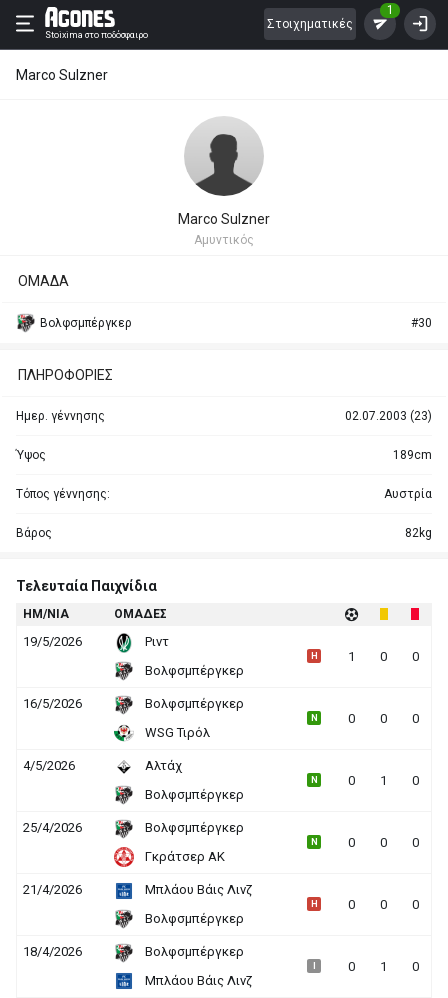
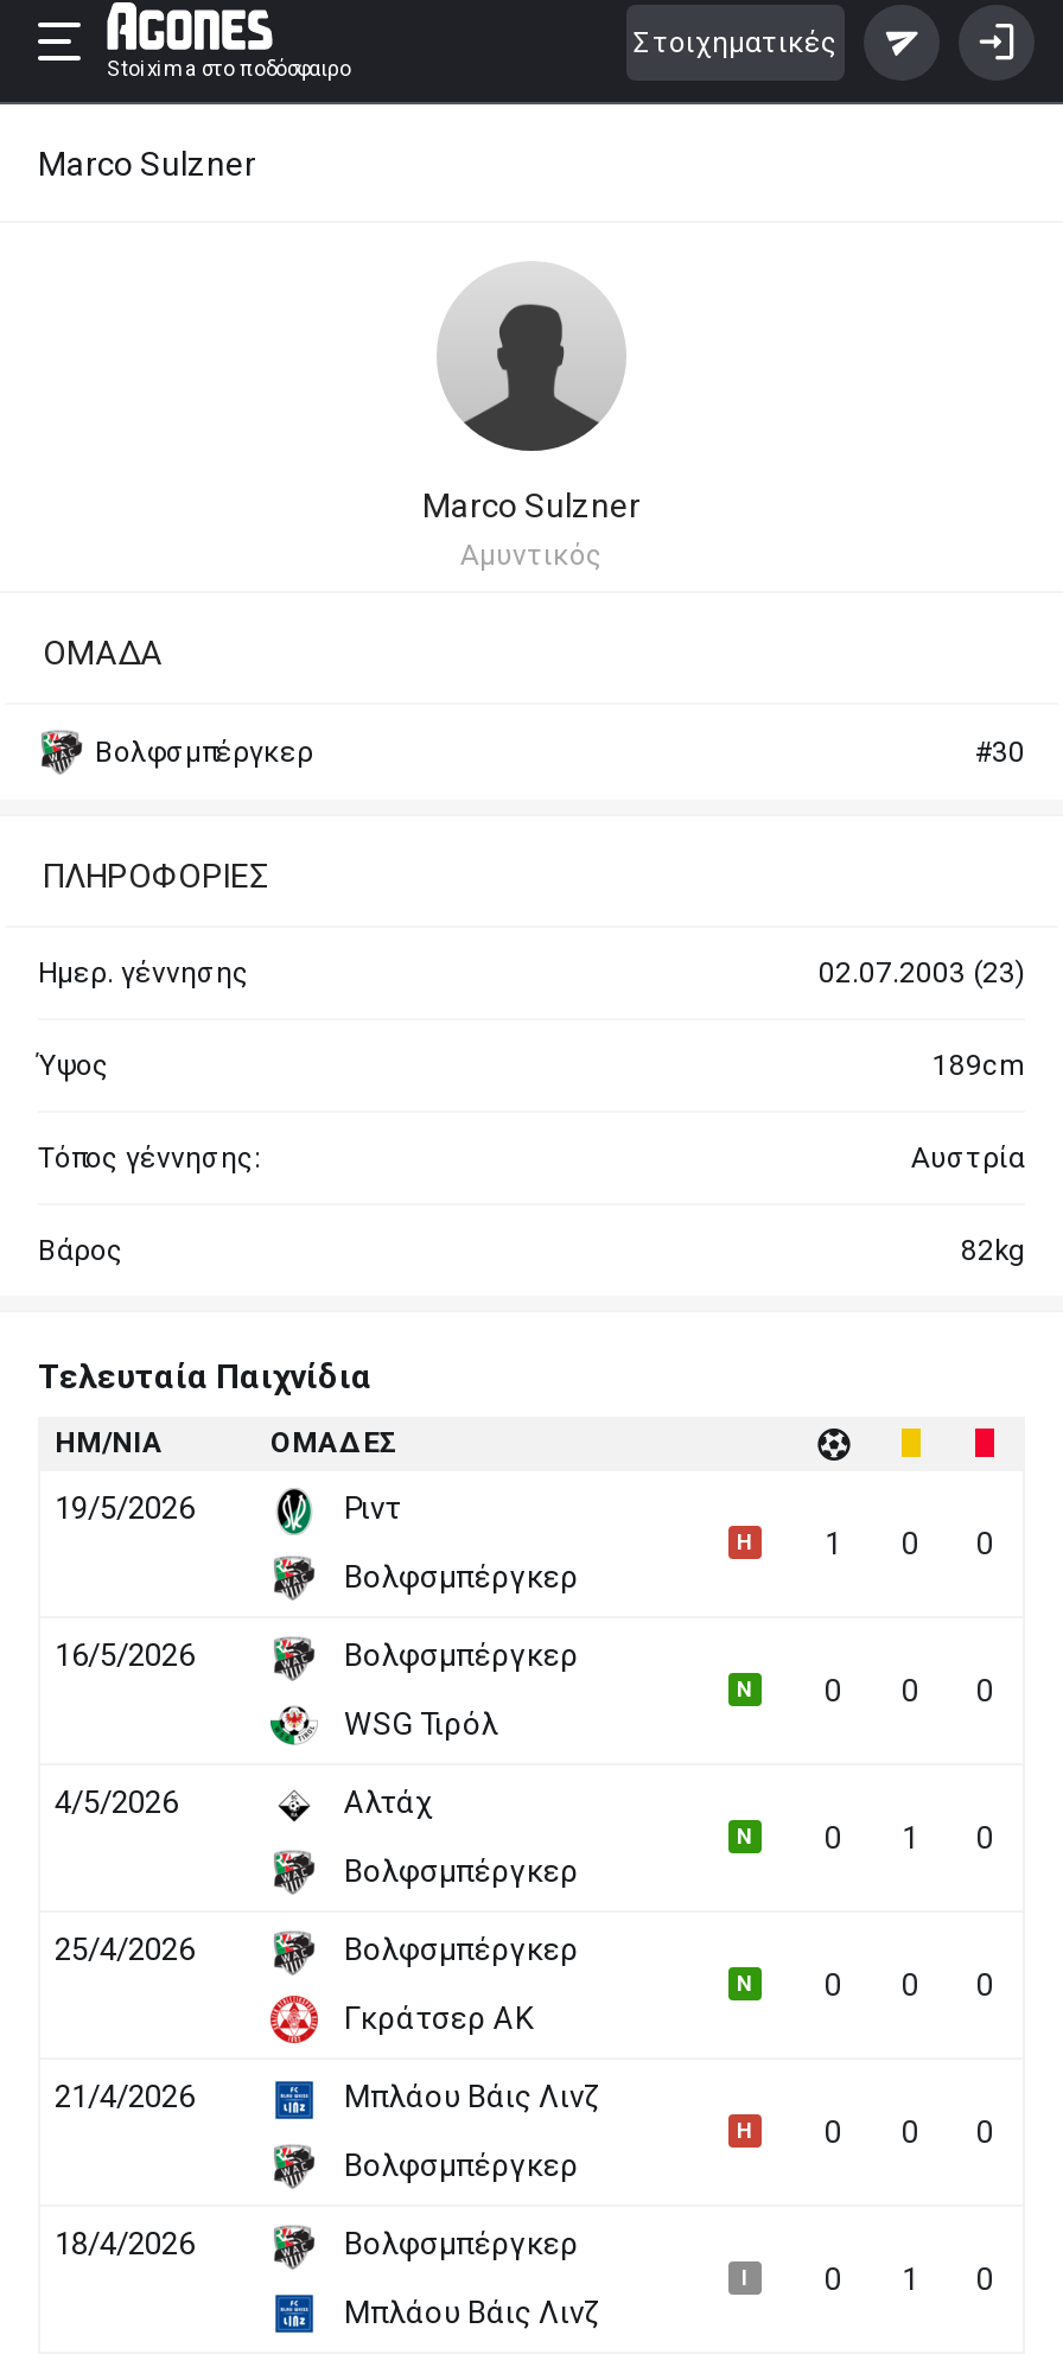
[386,2,393,16] 1 -> none

